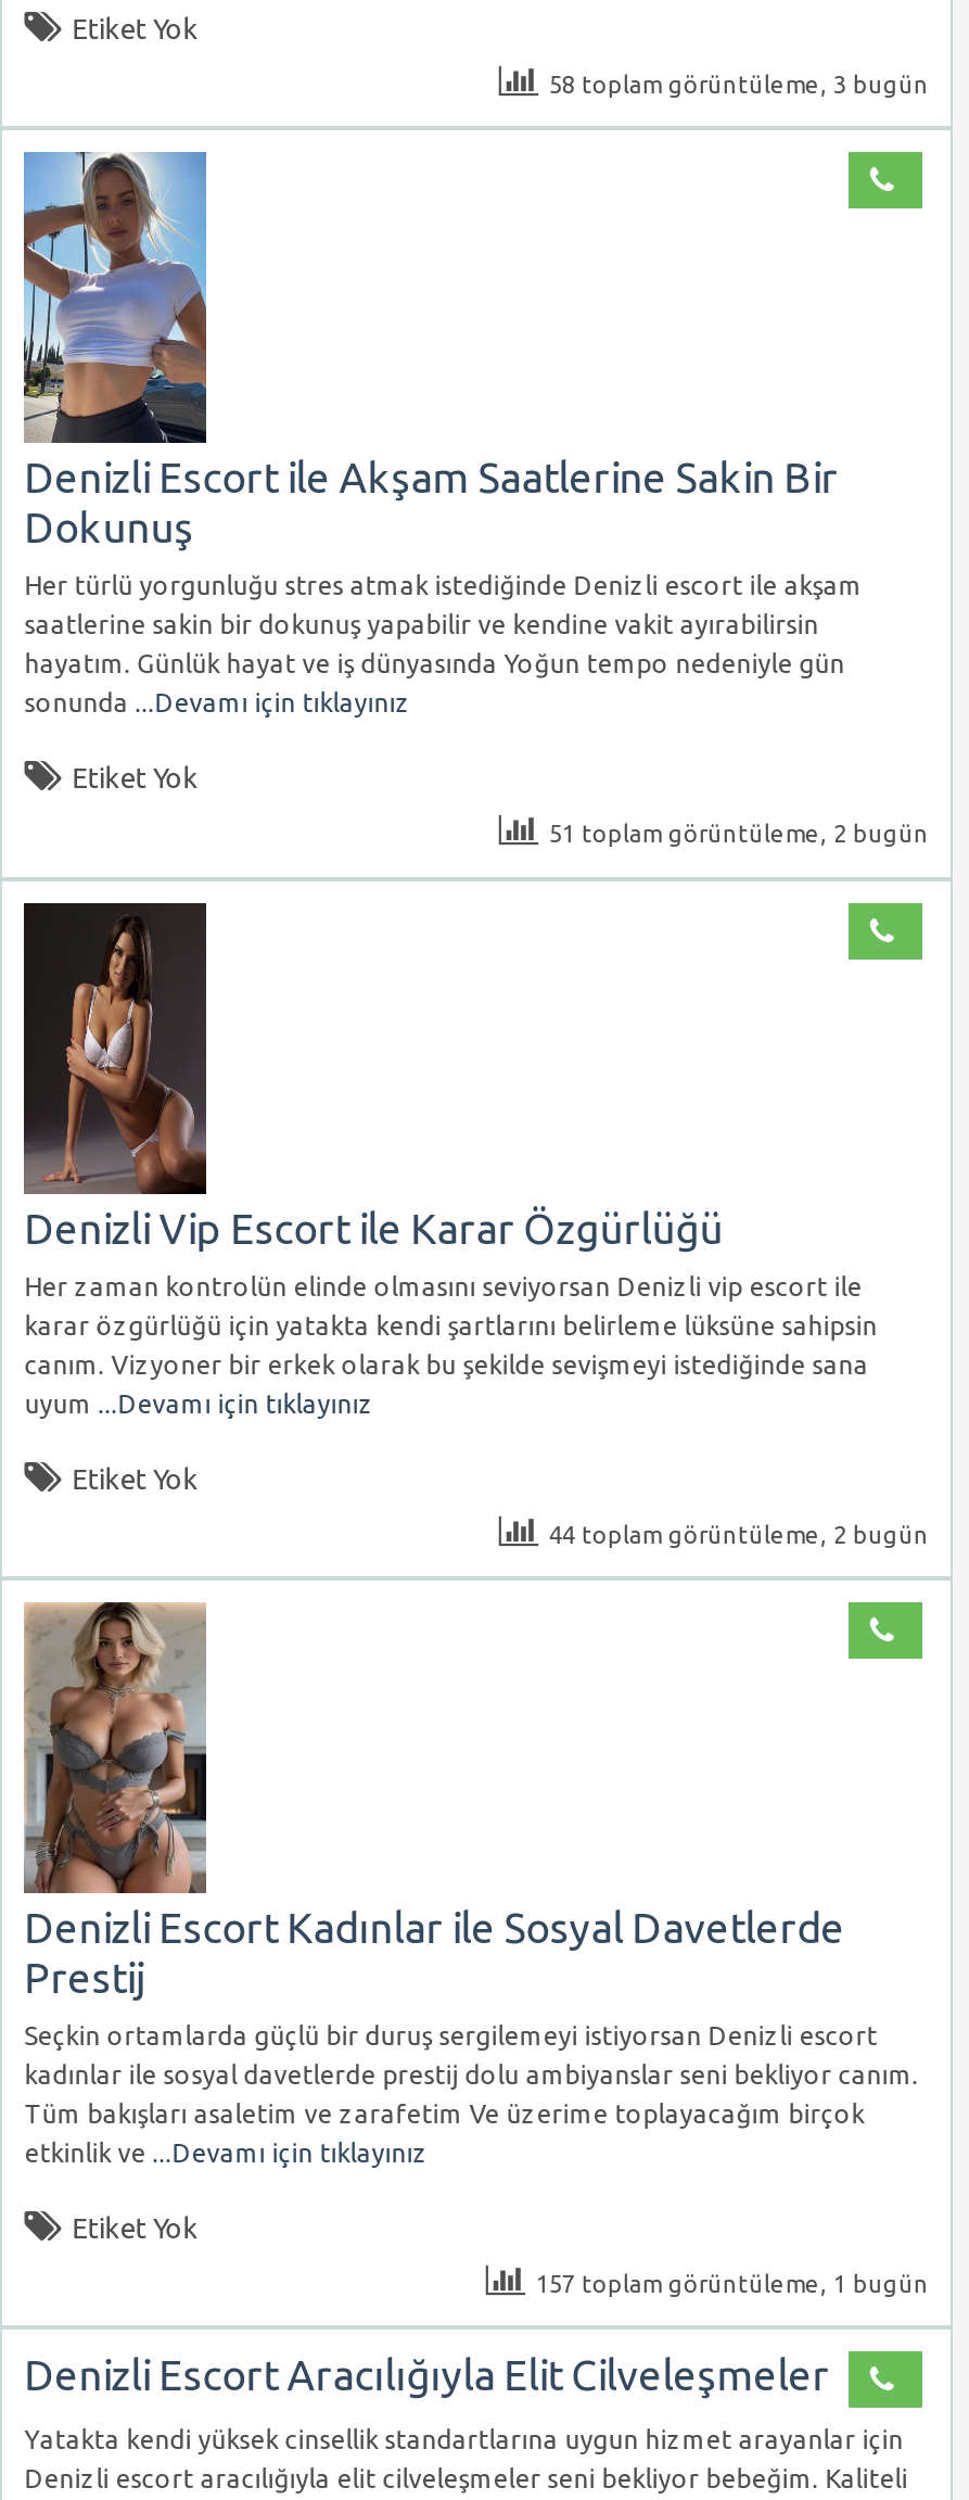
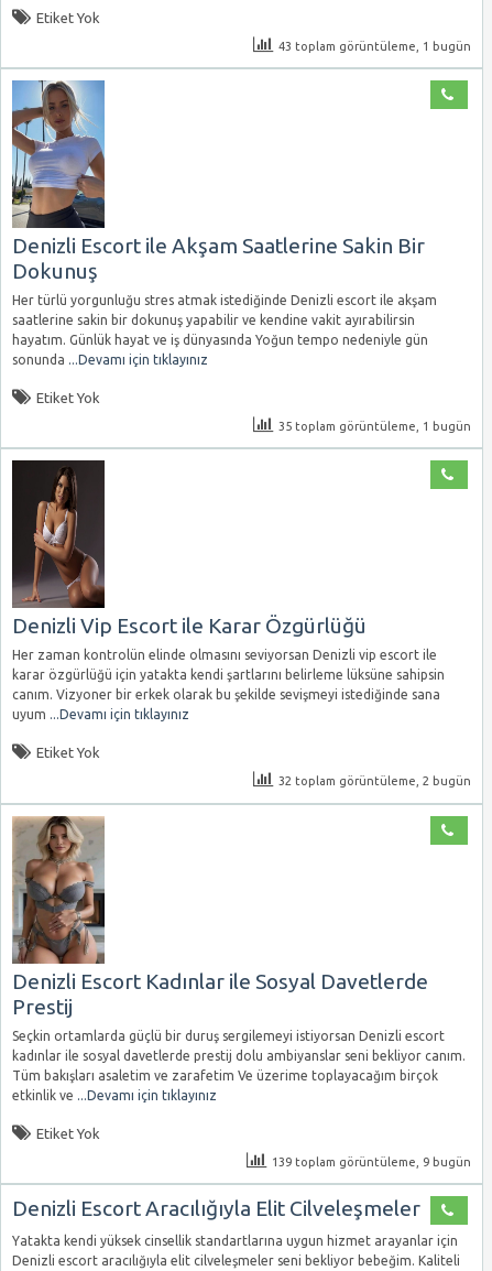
[549,72,929,98] 58 toplam görüntüleme, 3 bugün -> [278,39,471,52] 43 toplam görüntüleme, 1 bugün
[549,822,929,848] 51 toplam görüntüleme, 2 bugün -> [278,420,471,433] 35 toplam görüntüleme, 1 bugün
[549,1521,929,1548] 44 toplam görüntüleme, 2 bugün -> [278,775,471,788] 32 toplam görüntüleme, 2 bugün
[536,2271,929,2297] 157 toplam görüntüleme, 1 bugün -> [272,1155,471,1168] 139 toplam görüntüleme, 9 bugün

